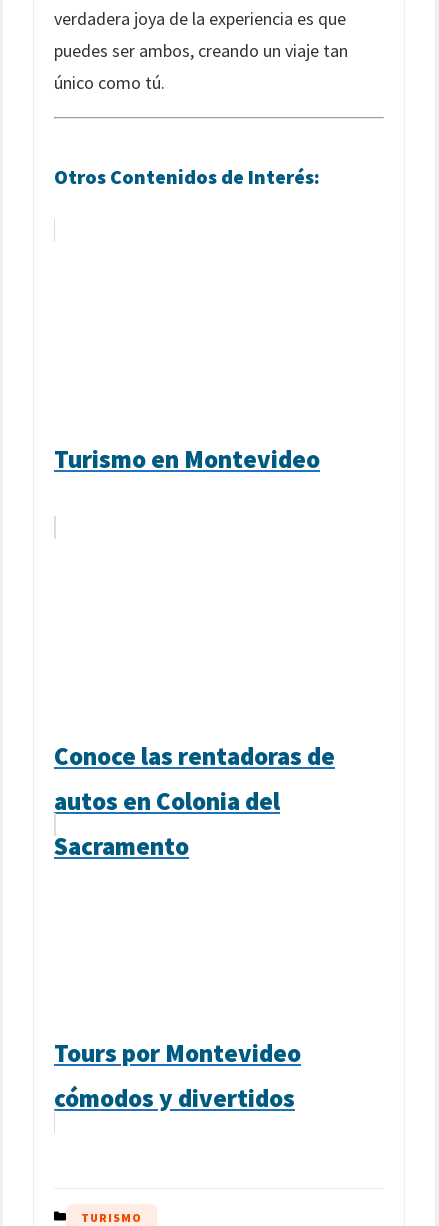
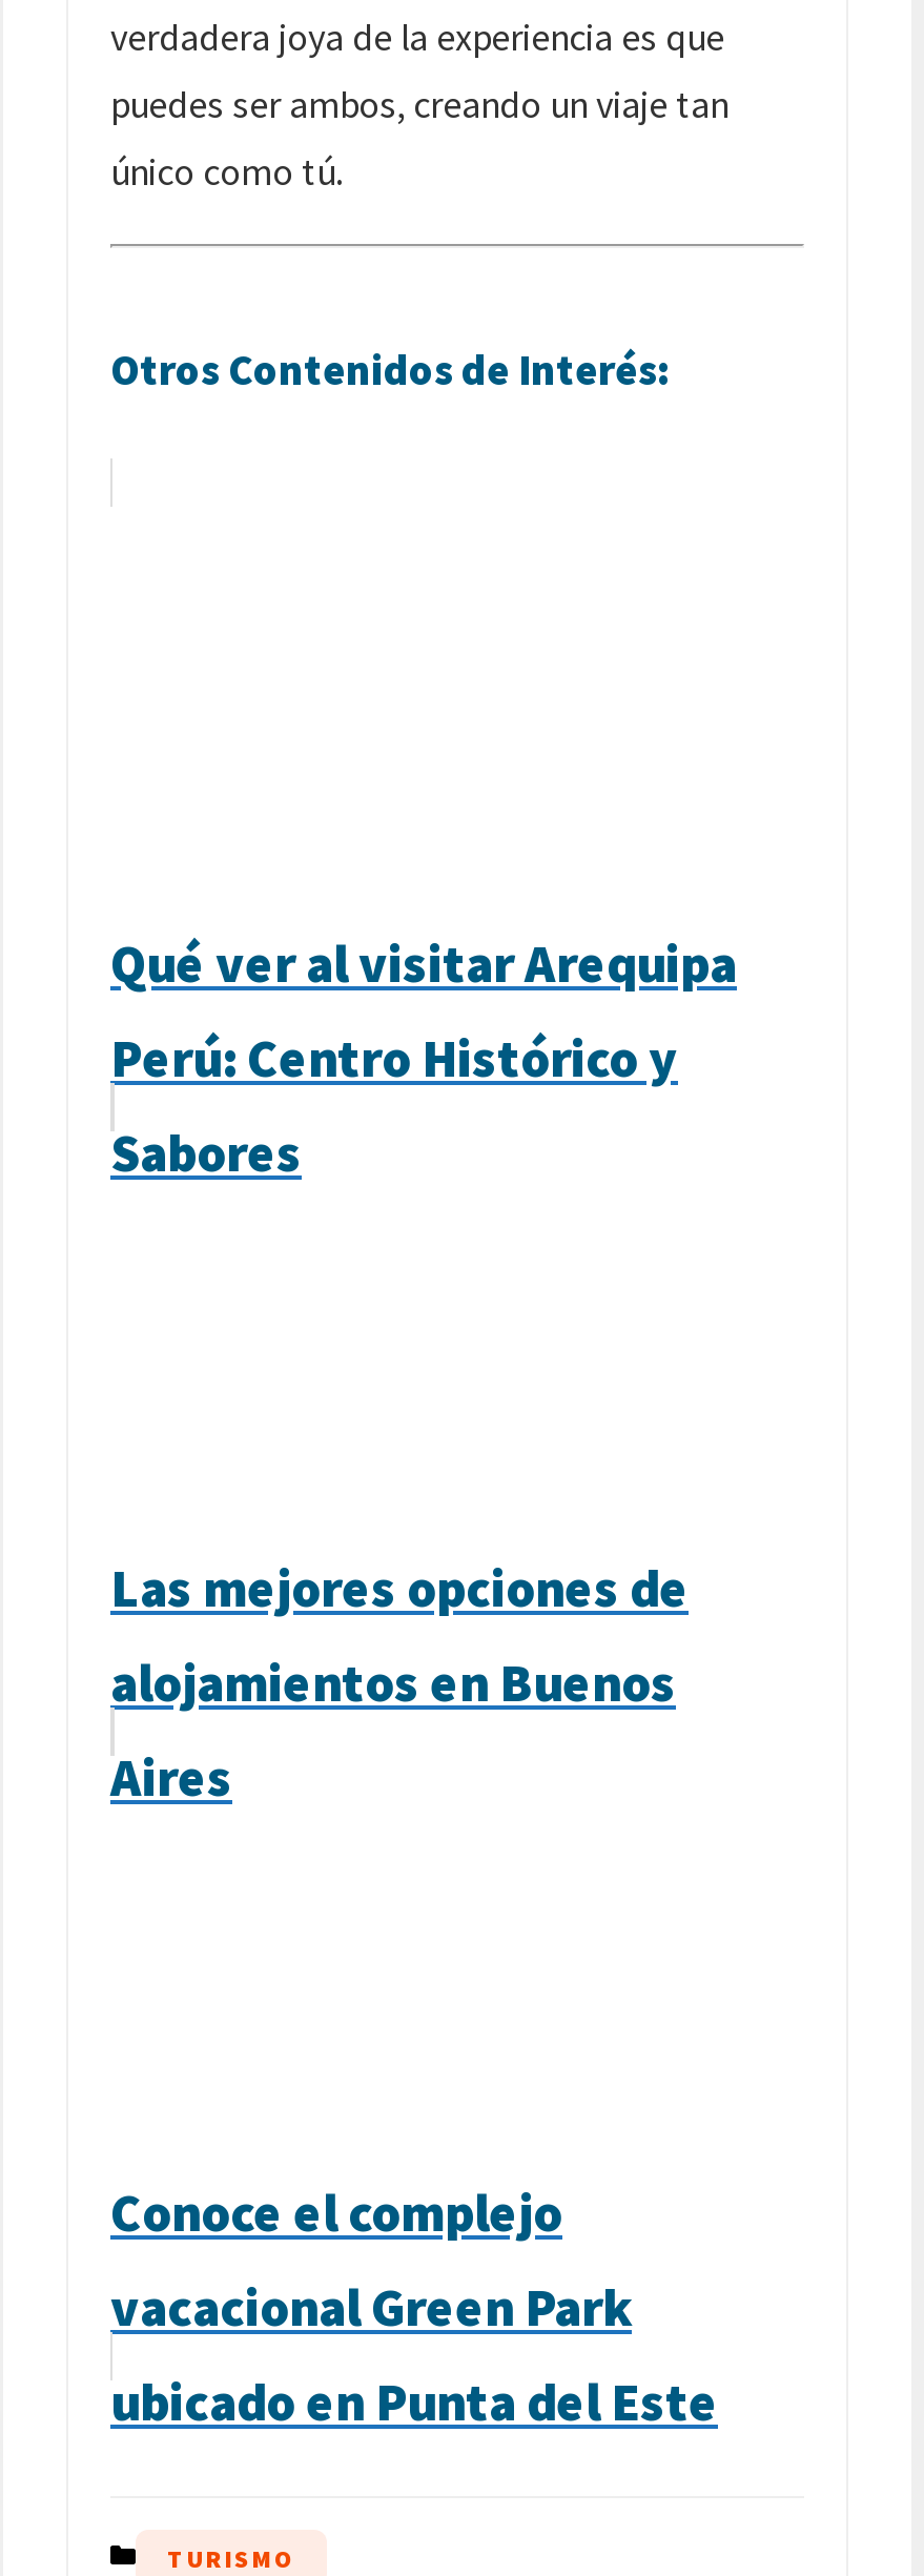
[54,443,320,475] Turismo en Montevideo -> [110,929,737,1185] Qué ver al visitar Arequipa | Perú: Centro Histórico y | Sabores
[54,740,335,862] Conoce las rentadoras de | autos en Colonia del | Sacramento -> [110,1553,689,1810] Las mejores opciones de | alojamientos en Buenos | Aires
[54,1037,301,1114] Tours por Montevideo | cómodos y divertidos -> [110,2178,718,2434] Conoce el complejo | vacacional Green Park | ubicado en Punta del Este

